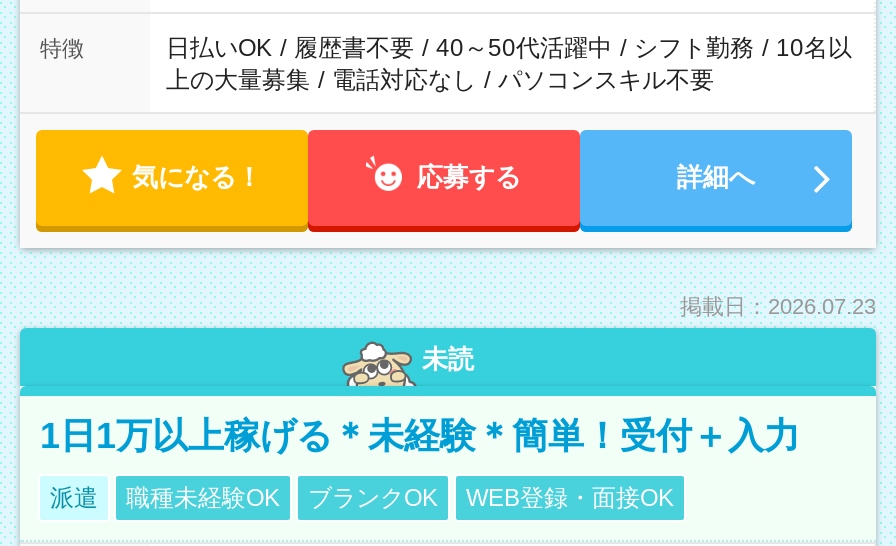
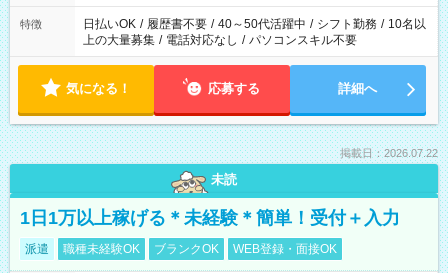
[680,294,876,318] 掲載日：2026.07.23 -> [340,147,438,159] 掲載日：2026.07.22

